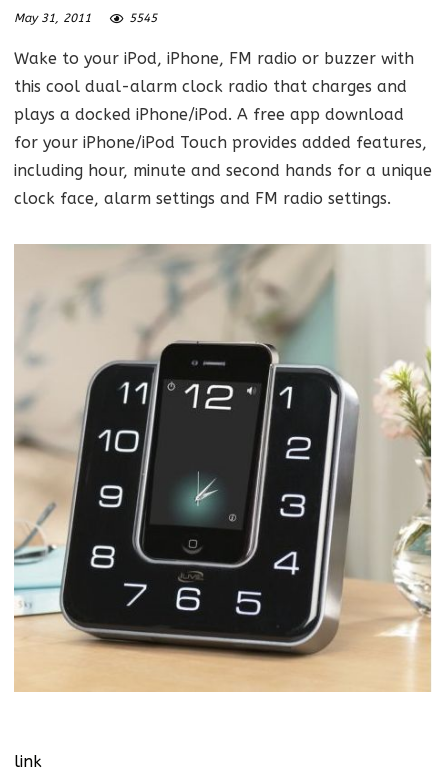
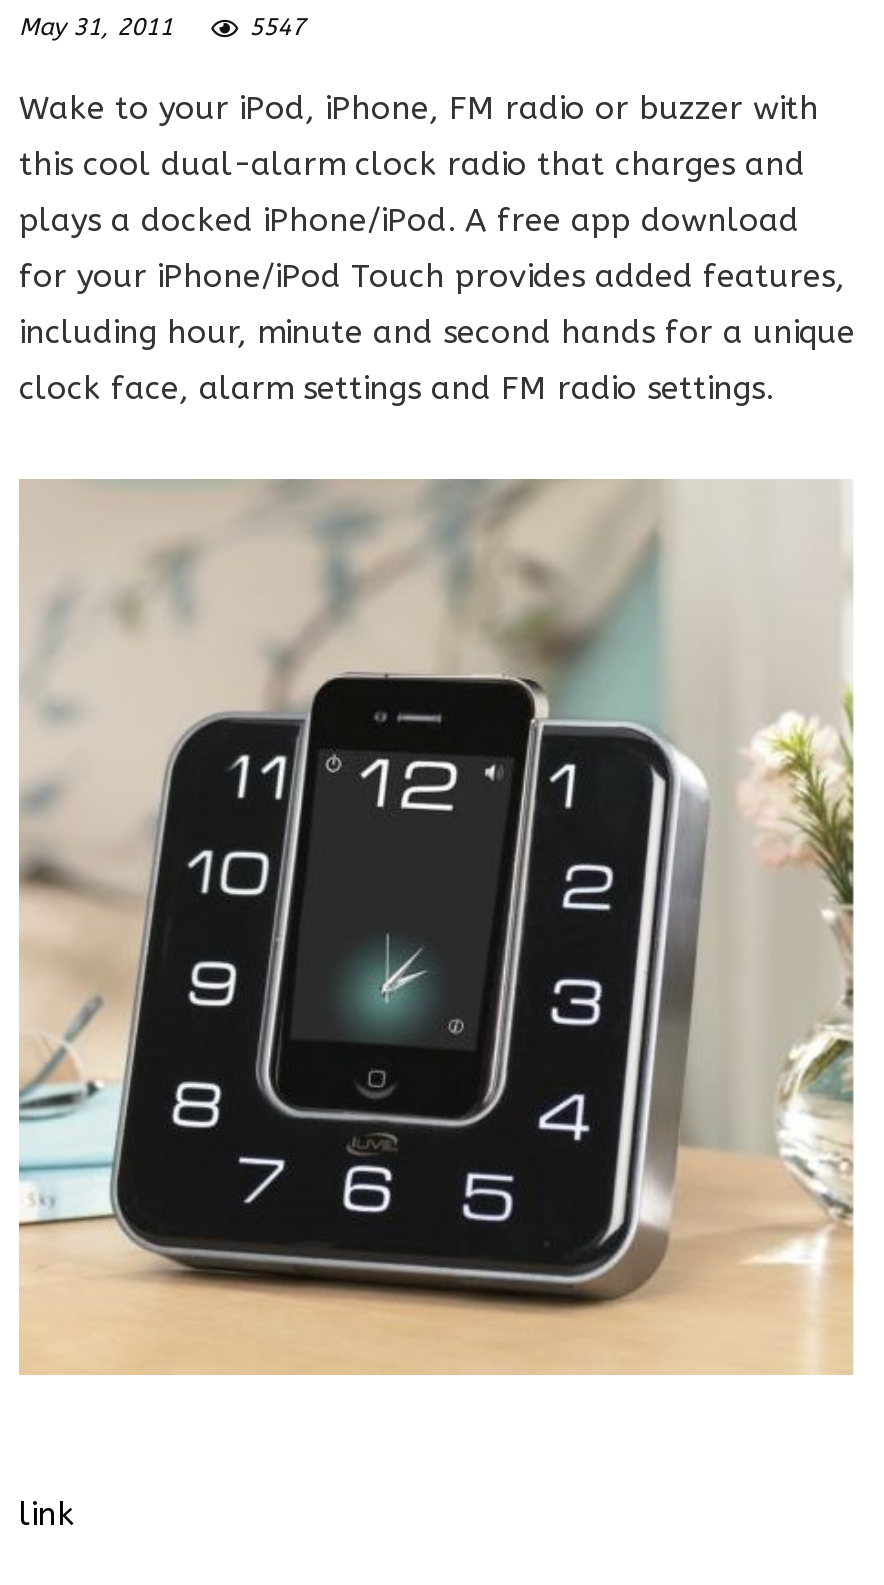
[129,11,157,25] 5545 -> [249,13,305,41] 5547

